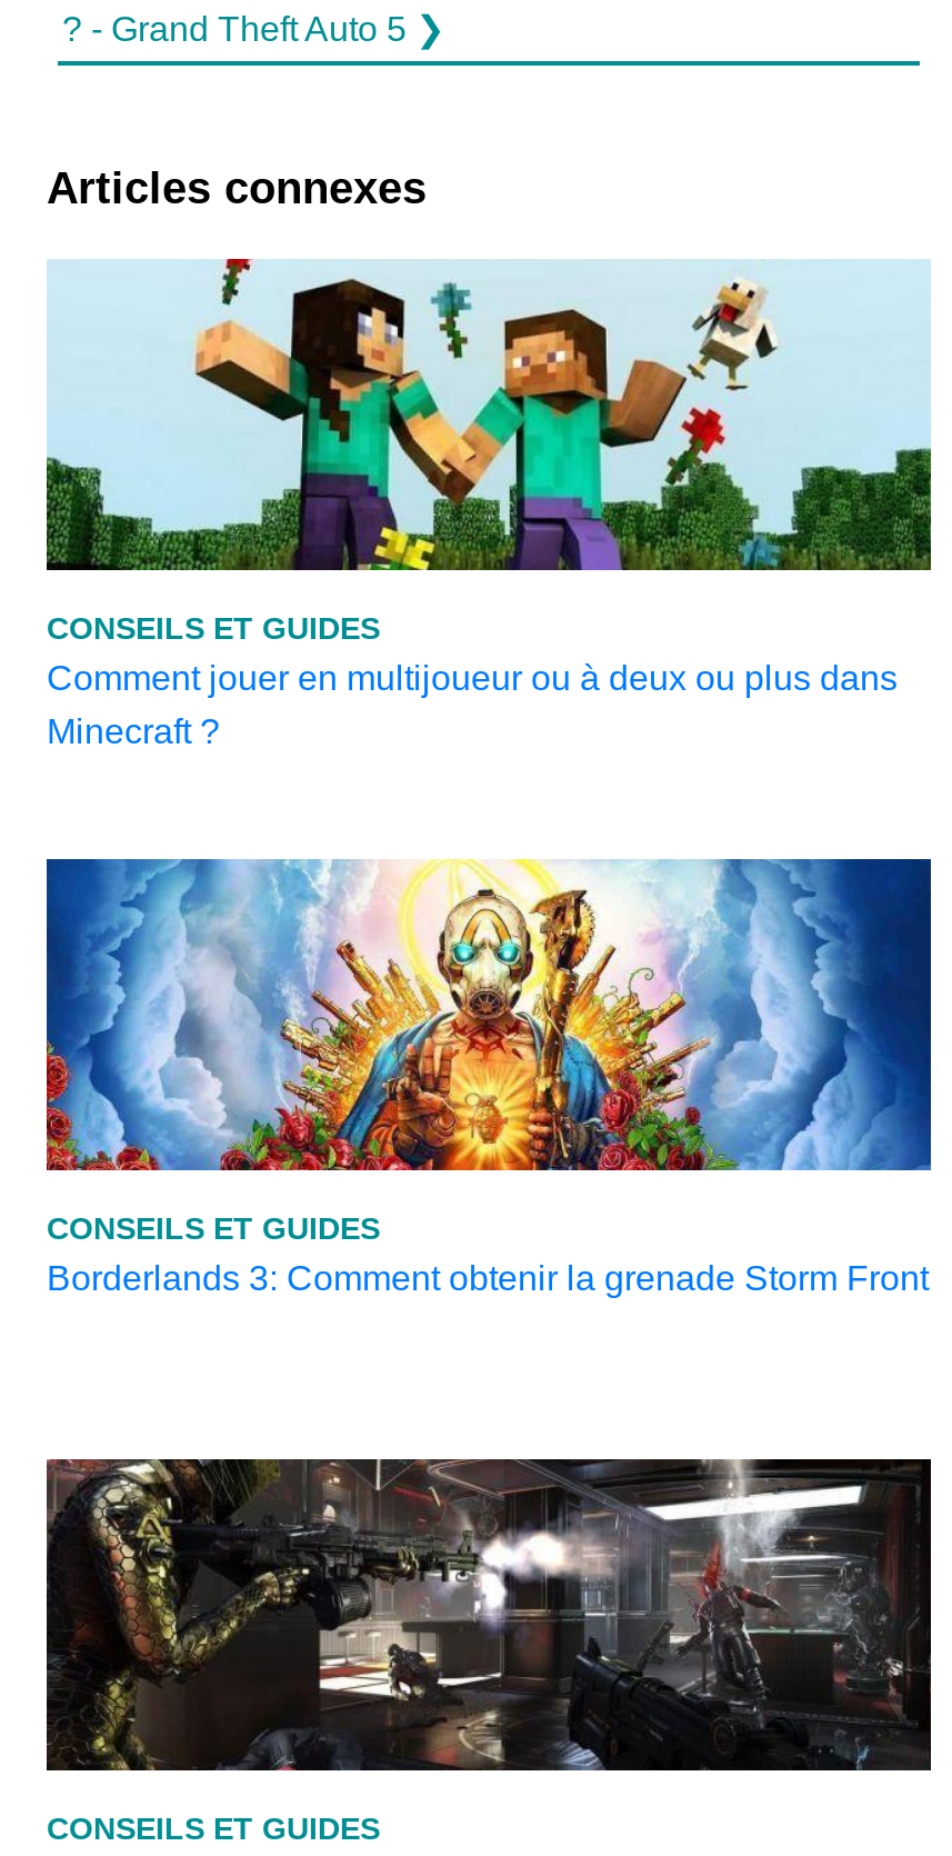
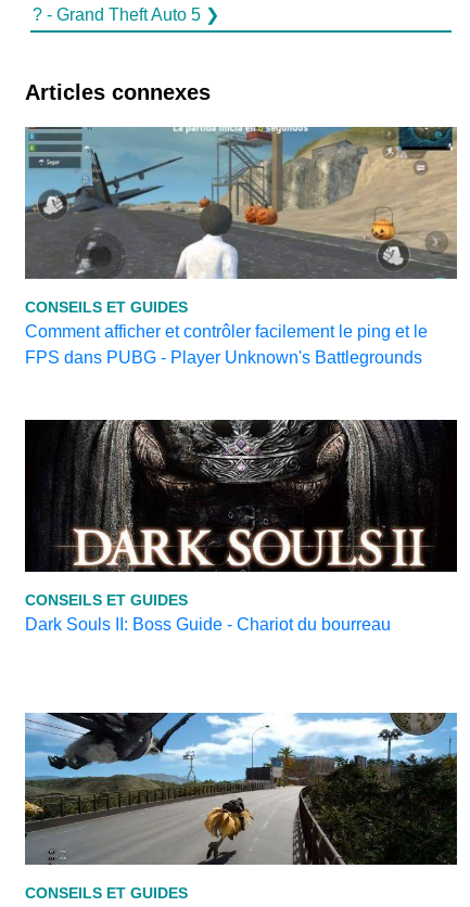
[47,257,933,750] [image] | Comment jouer en multijoueur ou à deux ou plus dans | Minecraft ? -> [24,126,458,367] [image] | Comment afficher et contrôler facilement le ping et le | FPS dans PUBG - Player Unknown's Battlegrounds
[44,857,933,1297] [image] | Borderlands 3: Comment obtenir la grenade Storm Front -> [24,419,458,633] [image] | Dark Souls II: Boss Guide - Chariot du bourreau
[44,1457,933,1773] [image] -> [24,712,458,866] [image]

